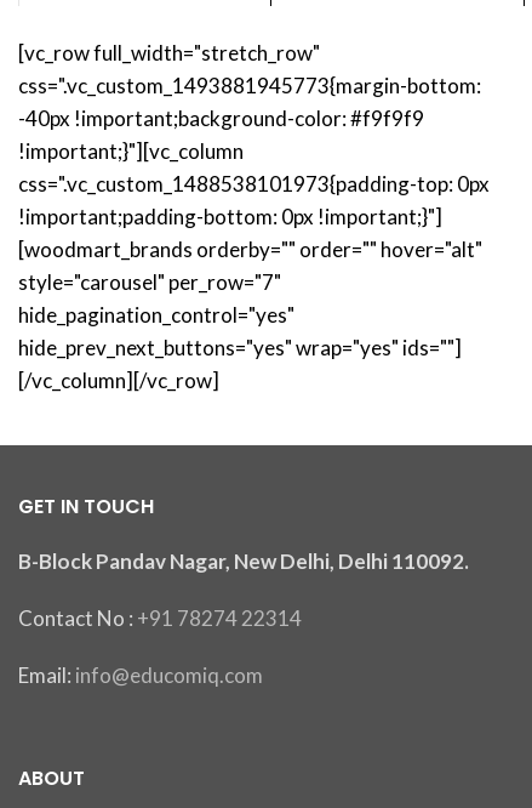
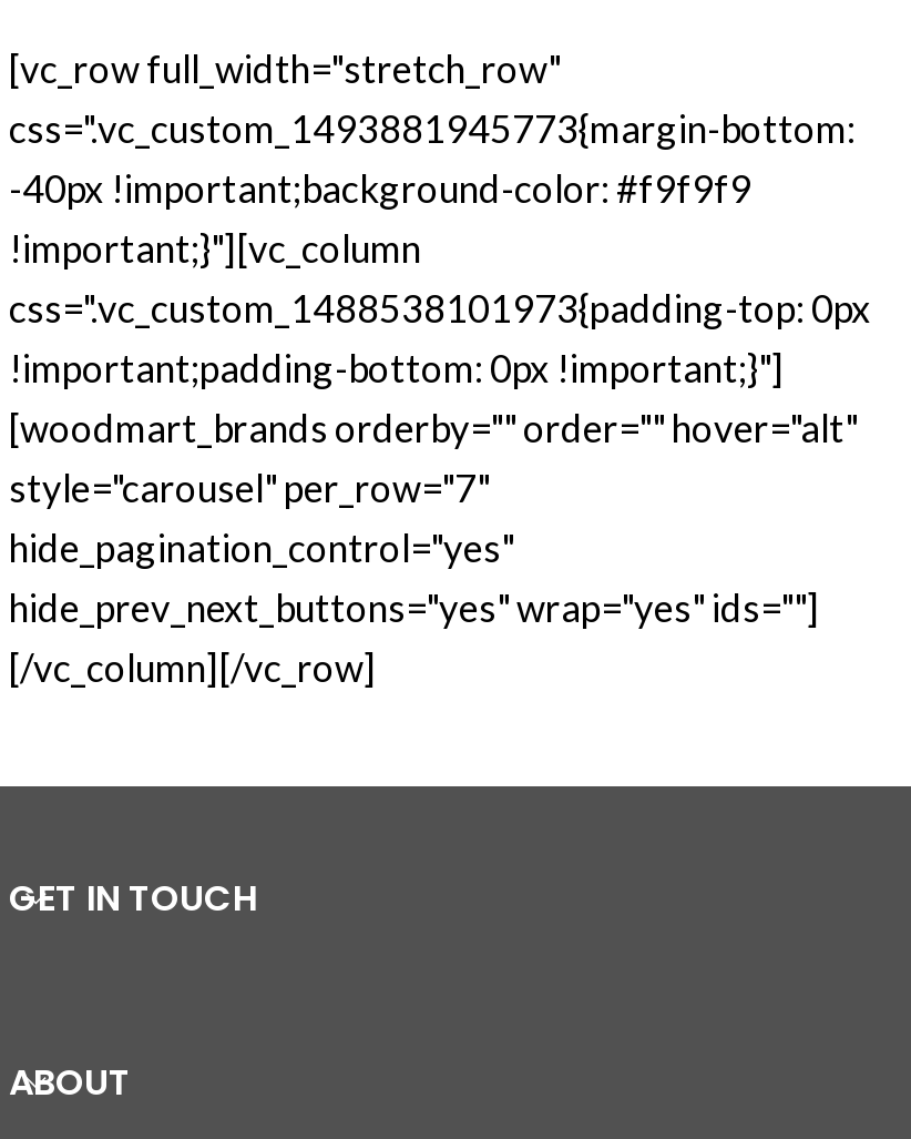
[18,548,469,688] B-Block Pandav Nagar, New Delhi, Delhi 110092. | Contact No : +91 78274 22314 | Email: info@educomiq.com -> none

